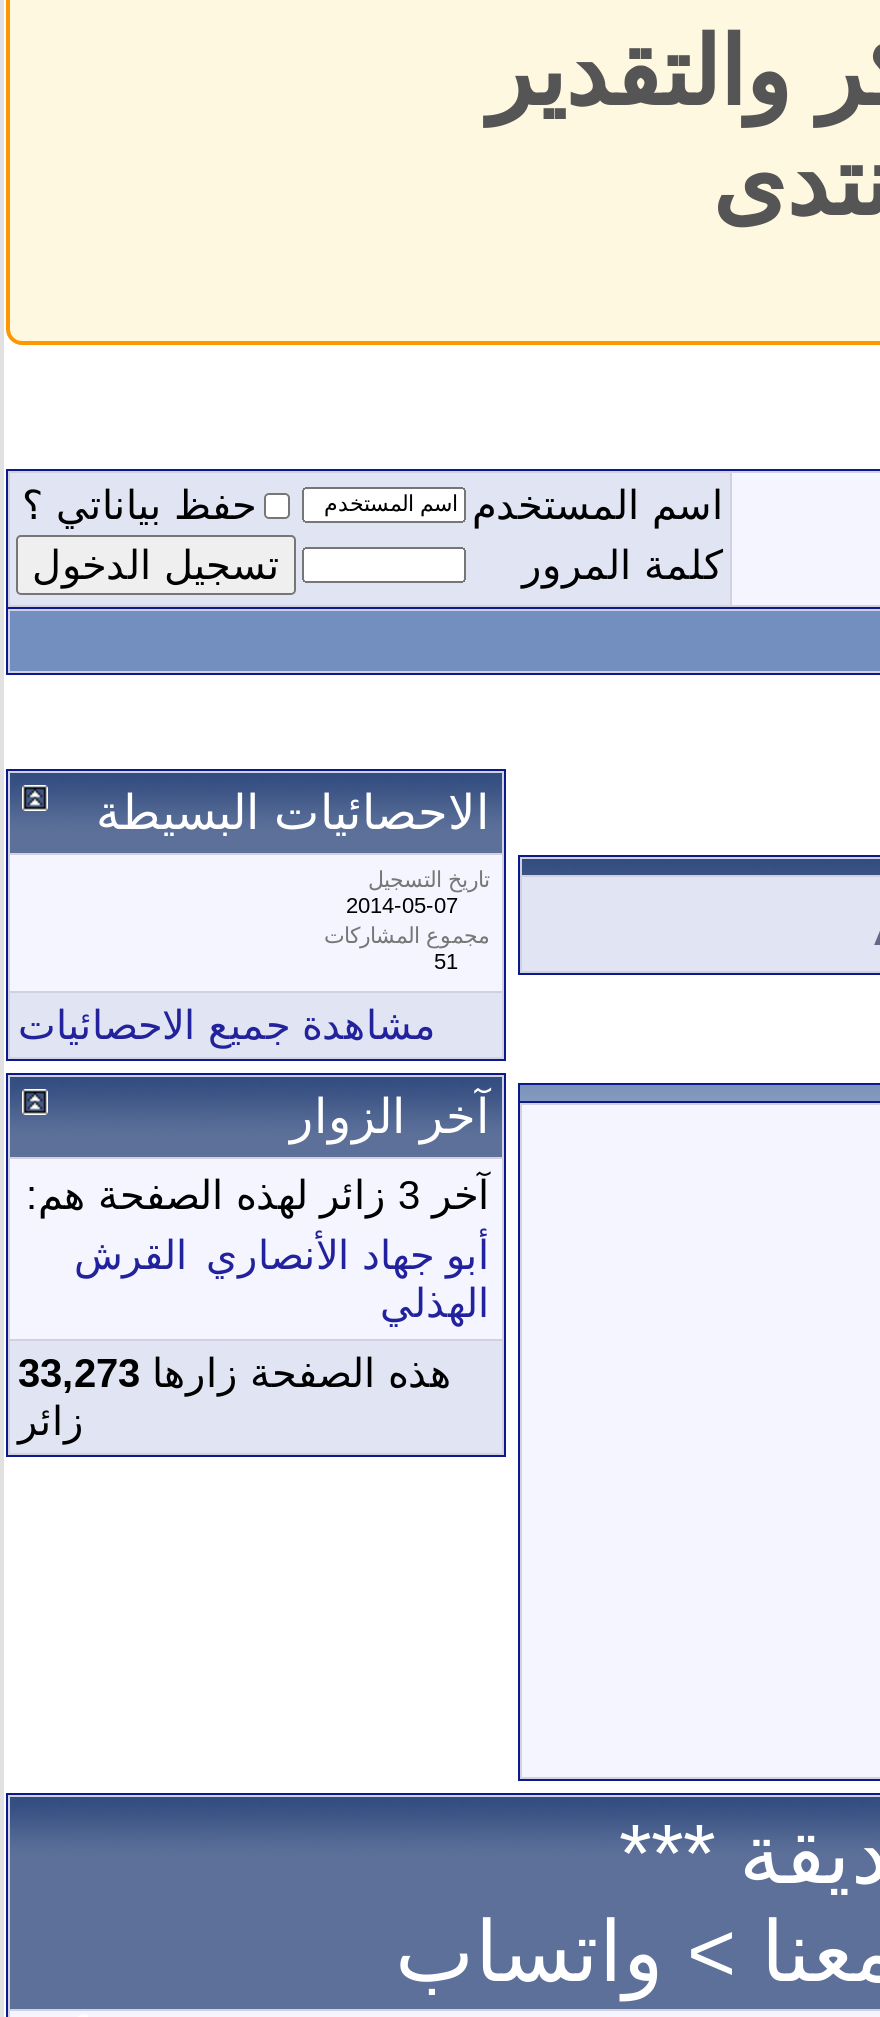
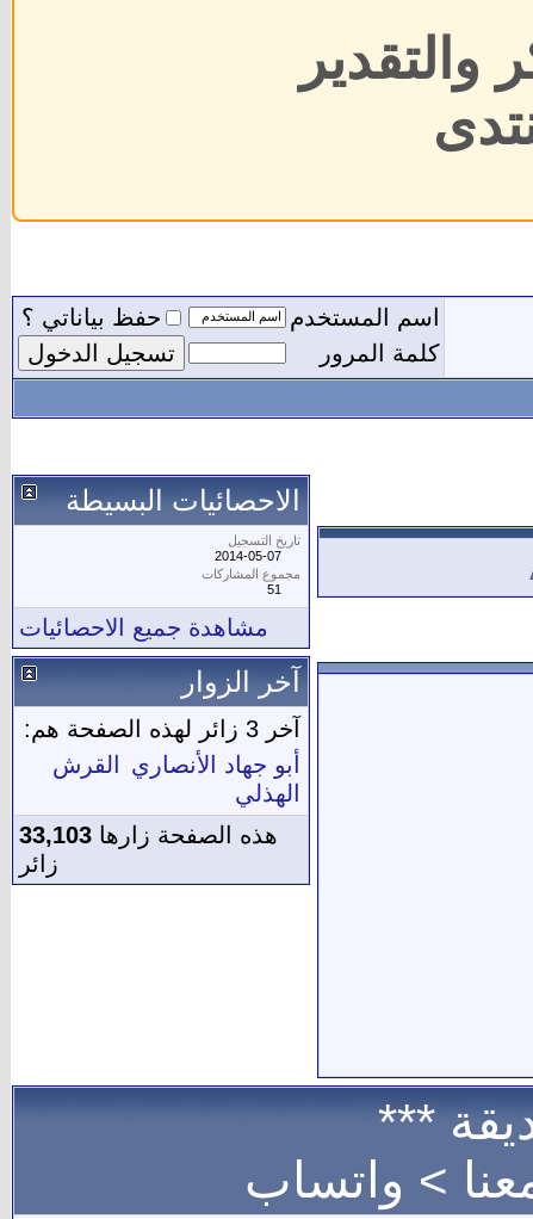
[18,1351,452,1395] هذه الصفحة زارها 33,273 -> [19,822,278,848] هذه الصفحة زارها 33,103

